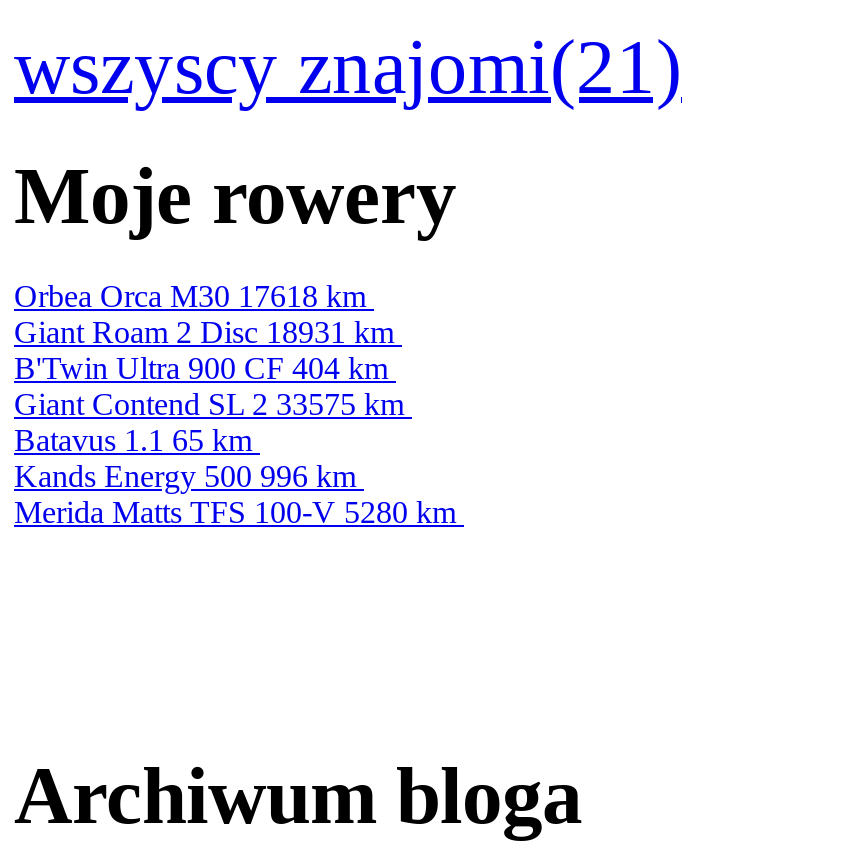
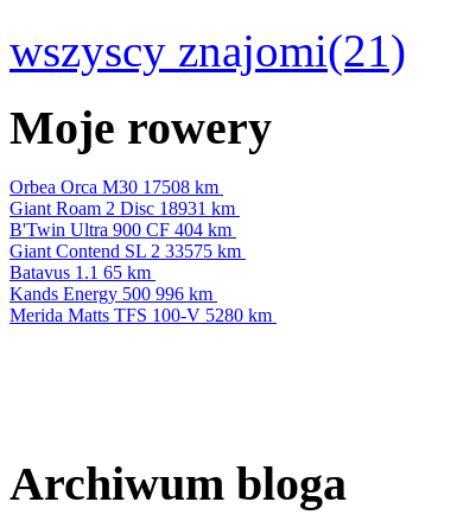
[14,280,366,314] Orbea Orca M30 17618 km -> [9,177,218,197] Orbea Orca M30 17508 km

